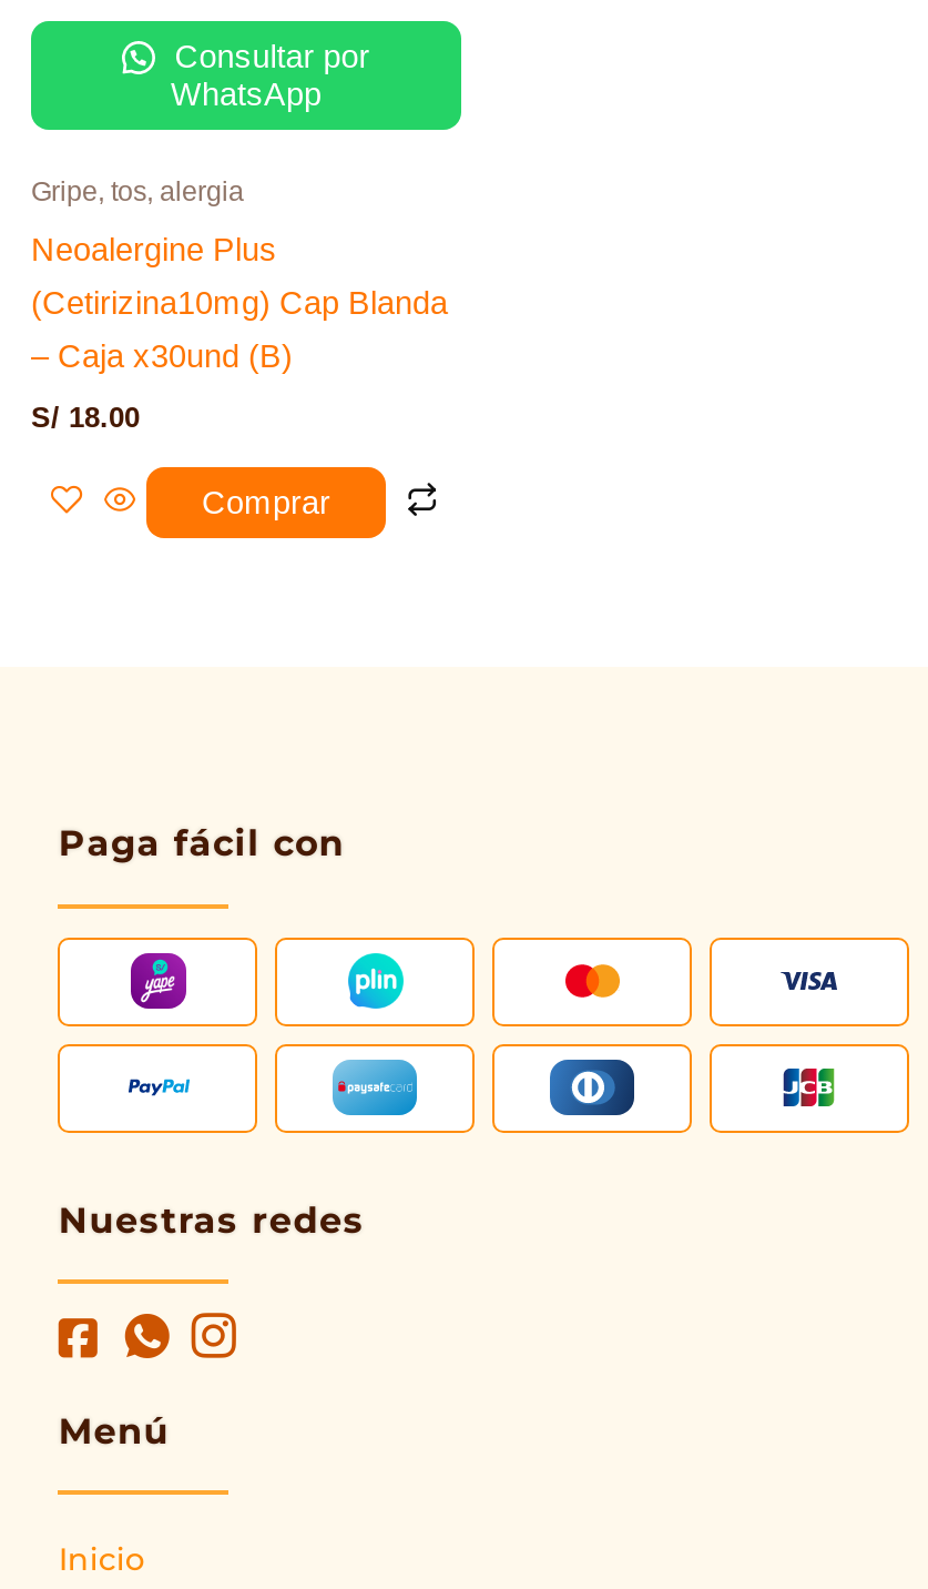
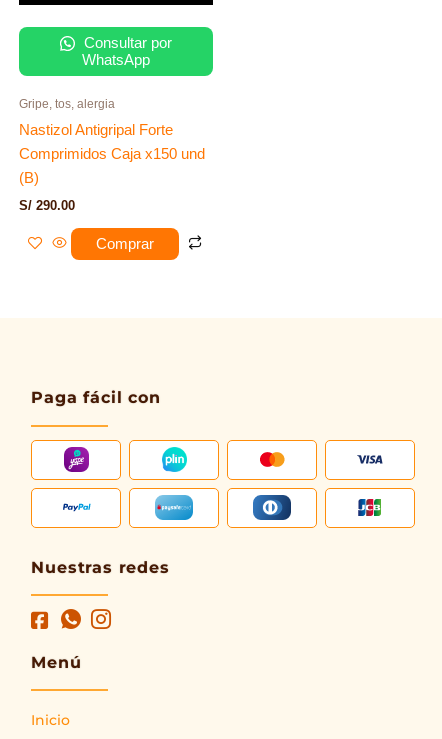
[31,232,277,267] Neoalergine Plus -> [19,122,173,138] Nastizol Antigripal Forte
[31,285,448,320] (Cetirizina10mg) Cap Blanda -> [19,146,205,162] Comprimidos Caja x150 und
[31,338,293,374] – Caja x30und (B) -> [19,170,39,186] (B)
[31,401,140,434] S/ 18.00 -> [19,198,75,213] S/ 290.00

